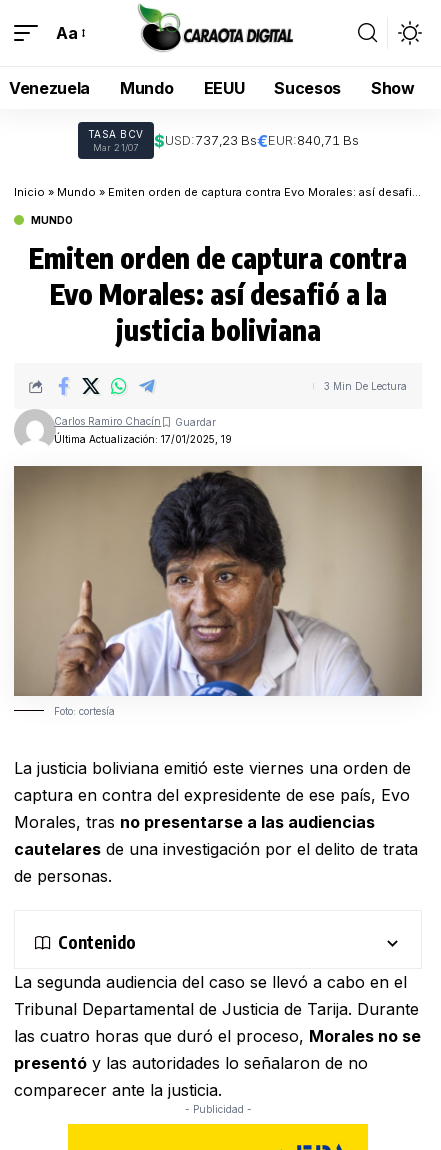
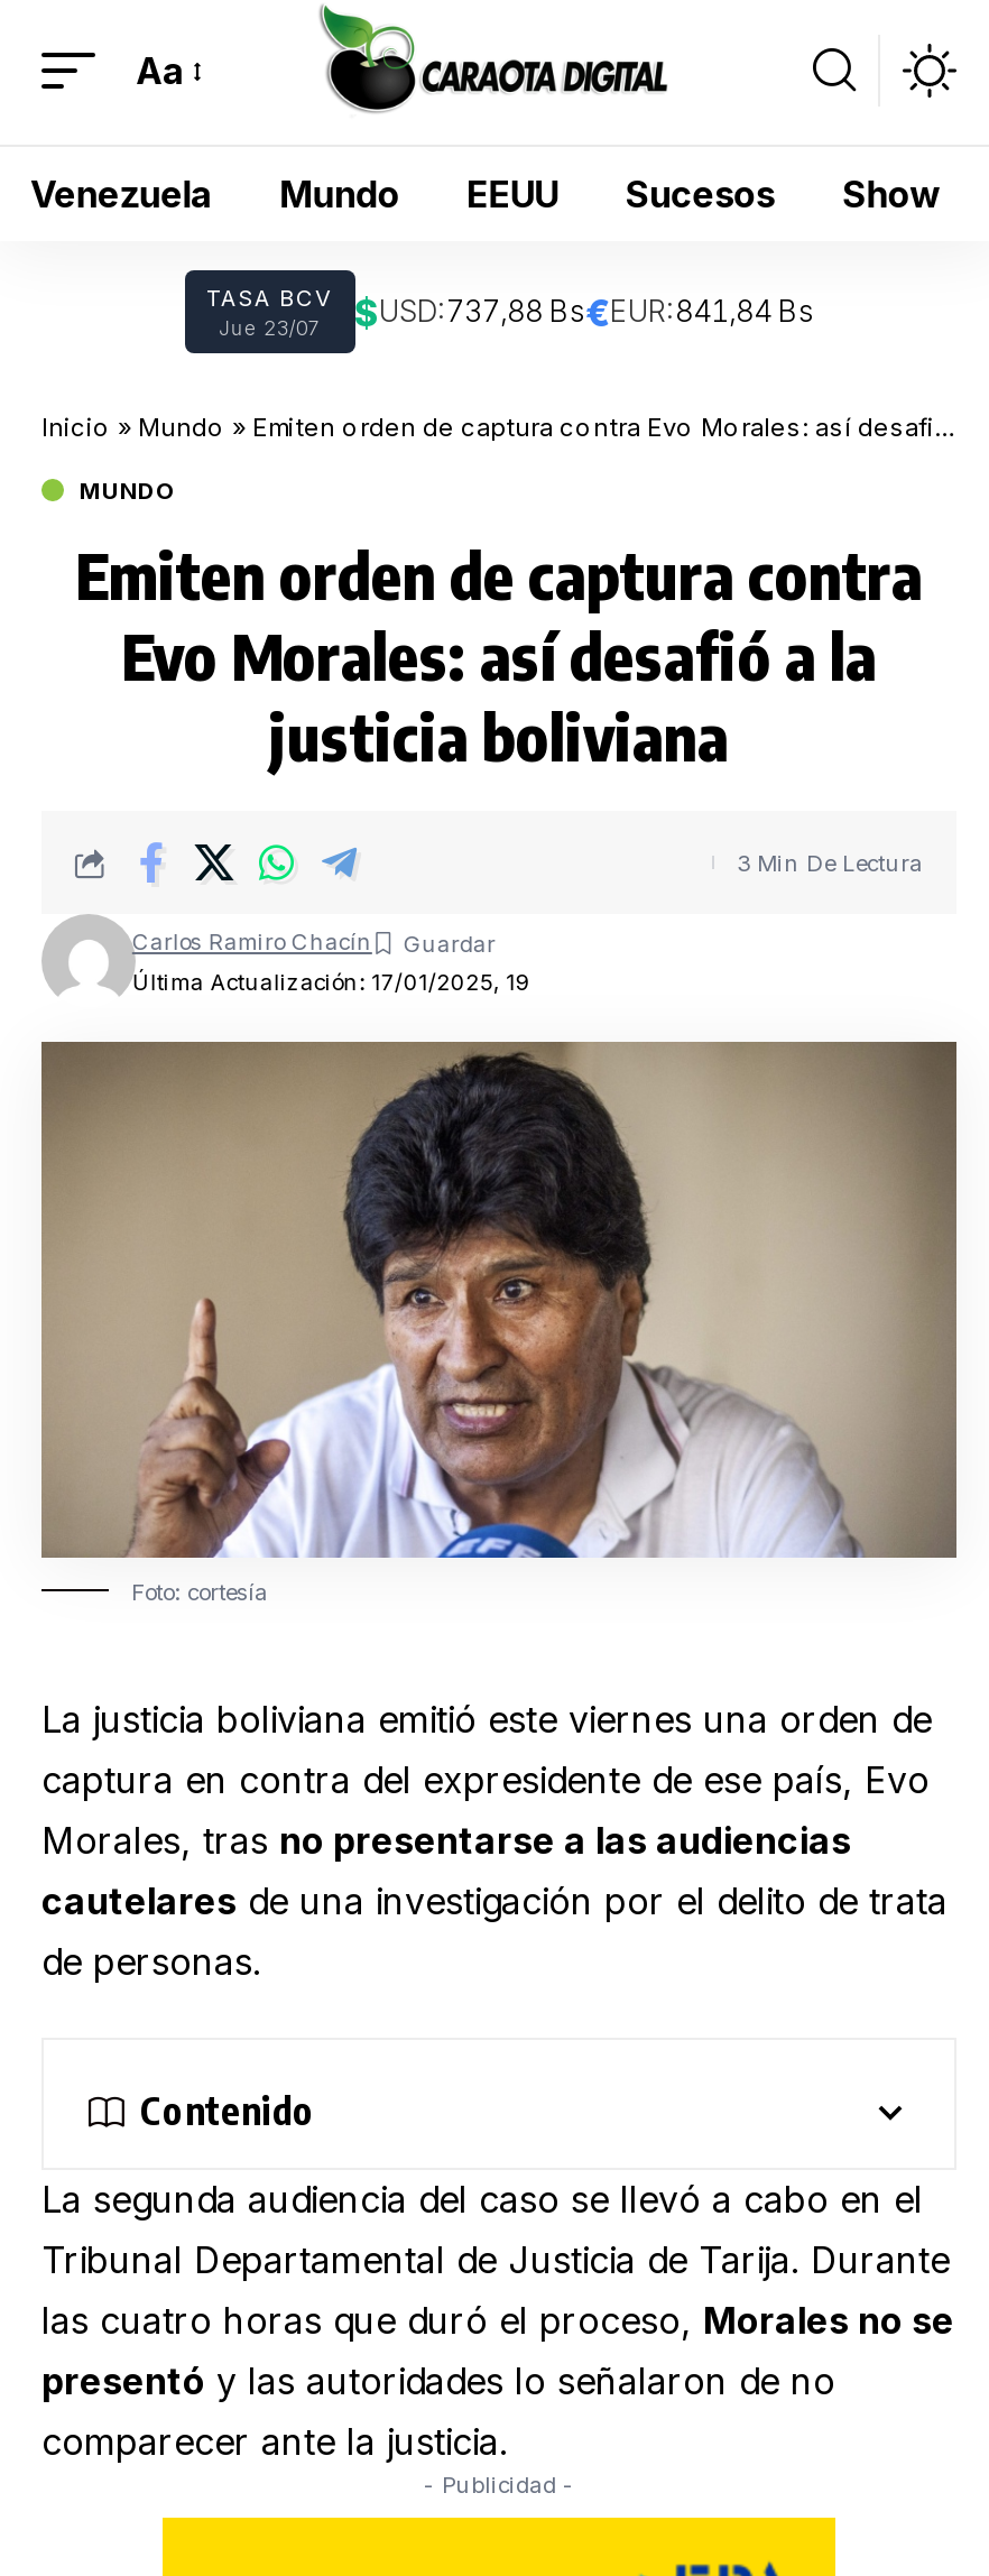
[93,131,358,153] Mar 21/07 | $USD:737,23 Bs€EUR:840,71 Bs -> [219,290,814,340] Jue 23/07 | $USD:737,88 Bs€EUR:841,84 Bs

